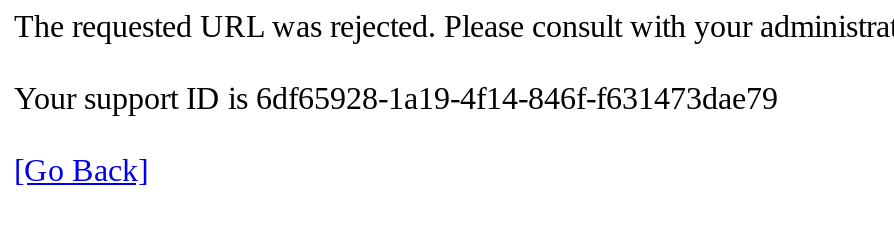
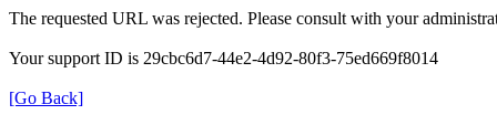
[14,81,778,115] Your support ID is 6df65928-1a19-4f14-846f-f631473dae79 -> [9,49,438,67] Your support ID is 29cbc6d7-44e2-4d92-80f3-75ed669f8014

